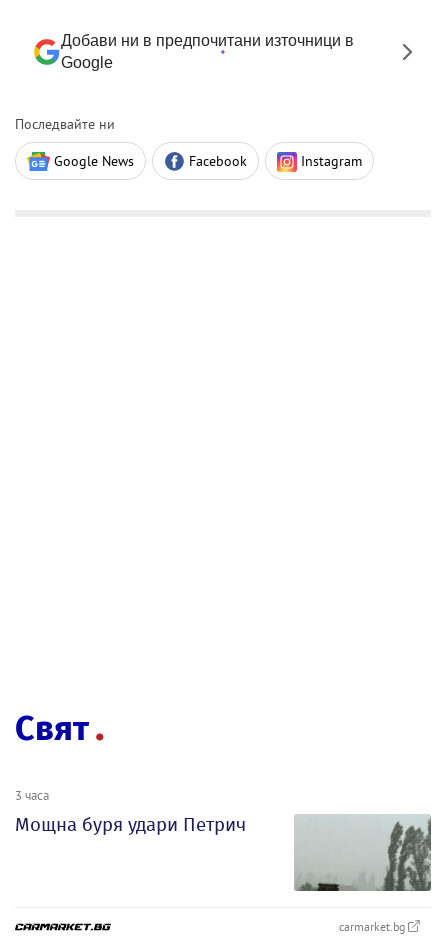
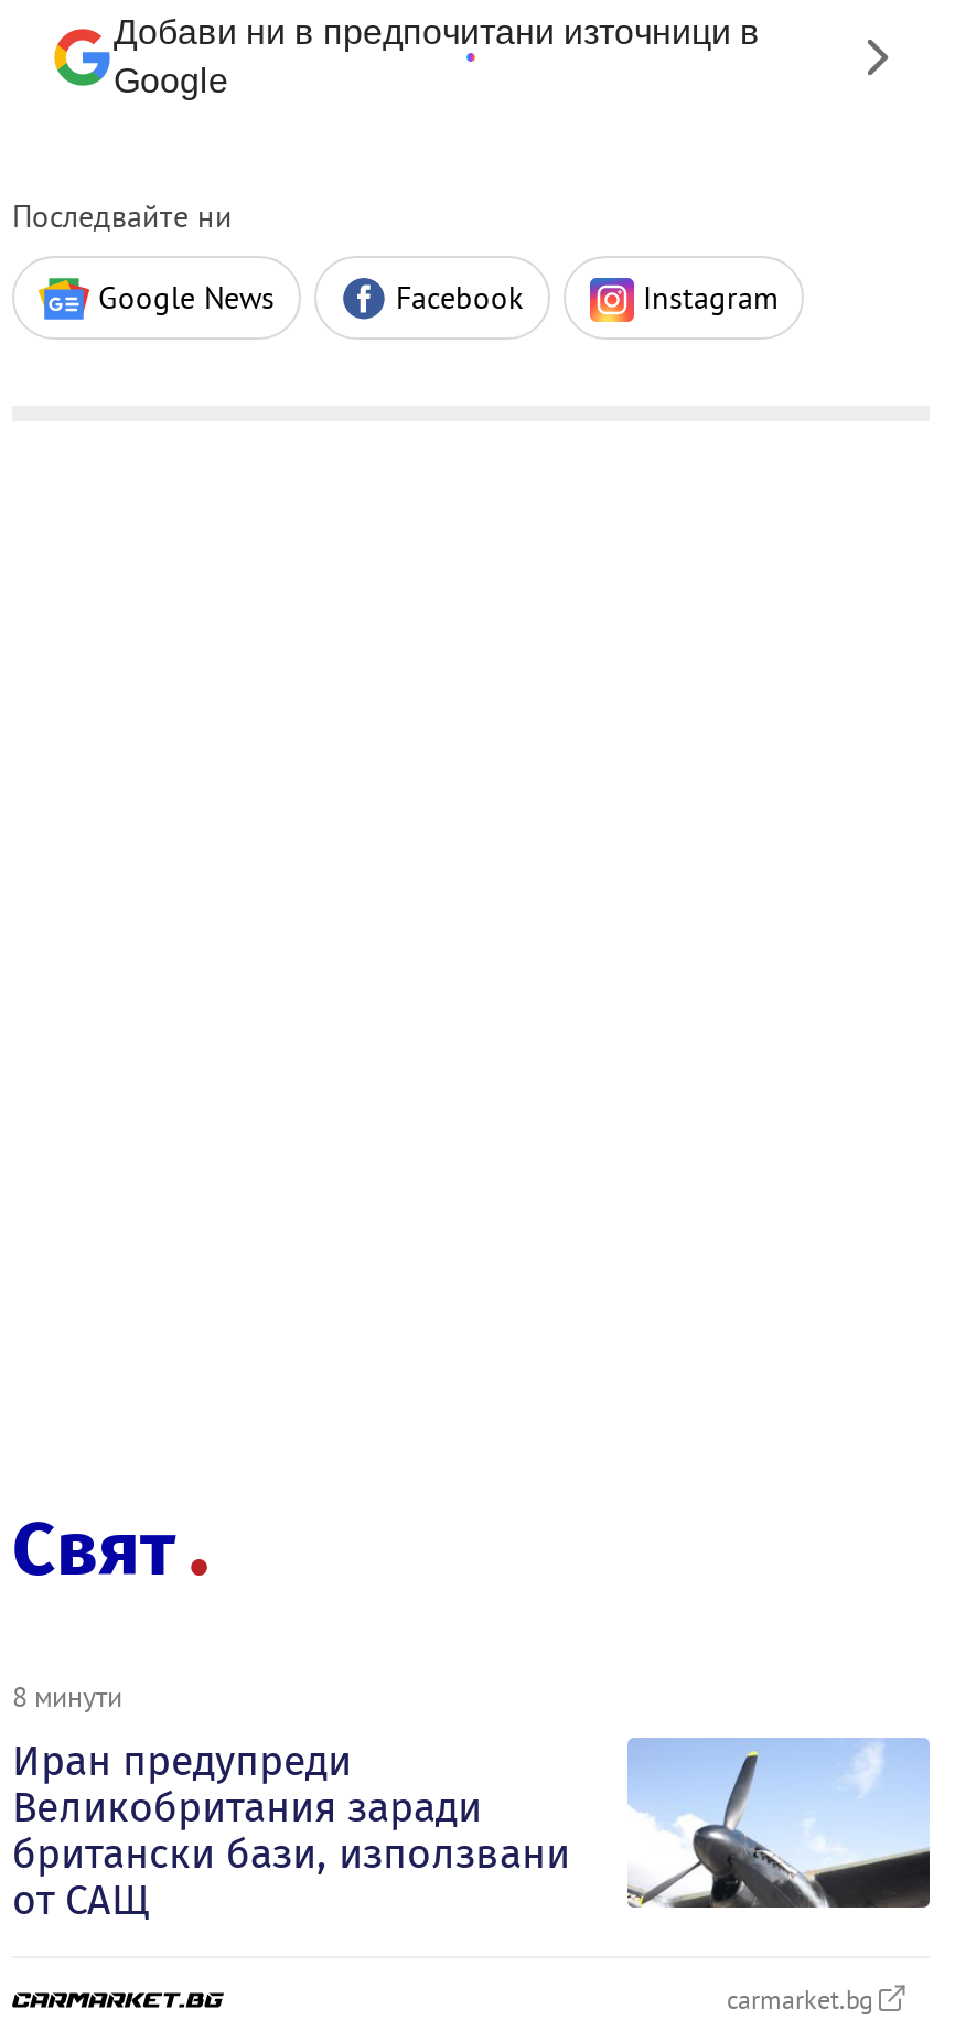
[15,787,246,836] 3 часа | Мощна буря удари Петрич -> [12,1678,570,1925] 8 минути | Иран предупреди | Великобритания заради | британски бази, използвани | от САЩ
[293,814,432,892] [image] -> [627,1738,930,1910] [image]

